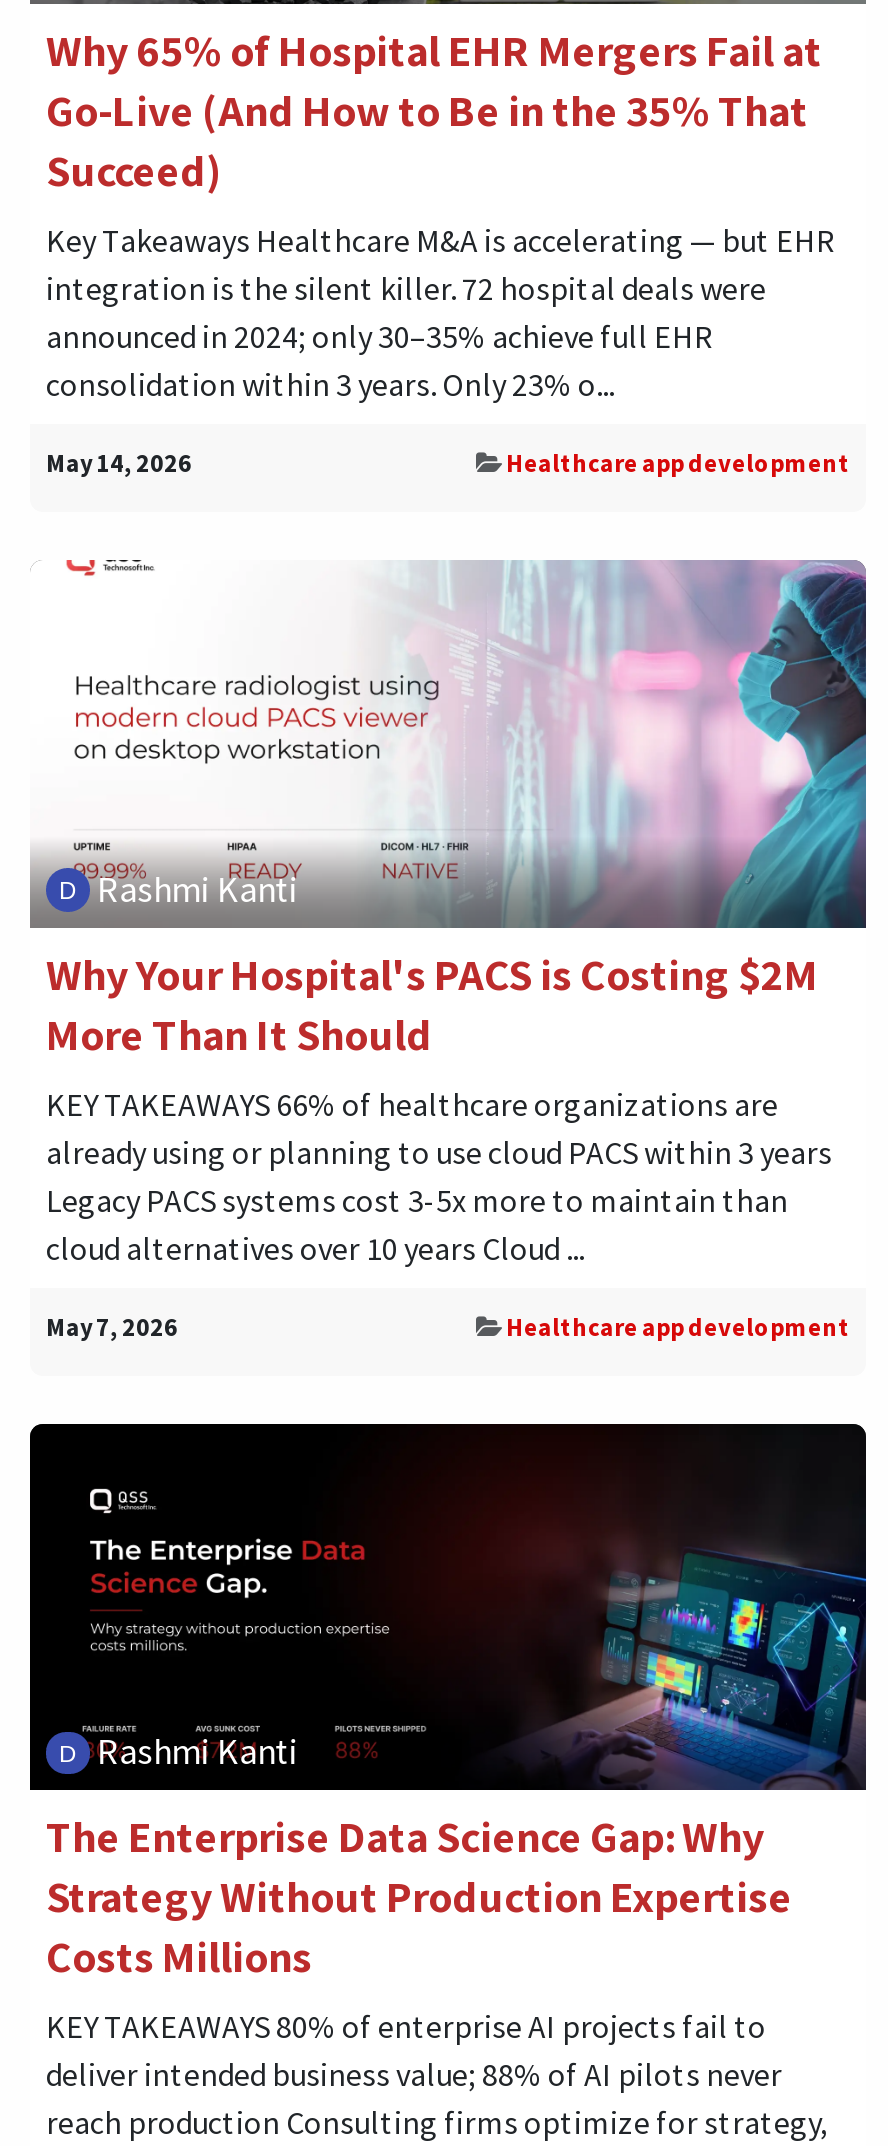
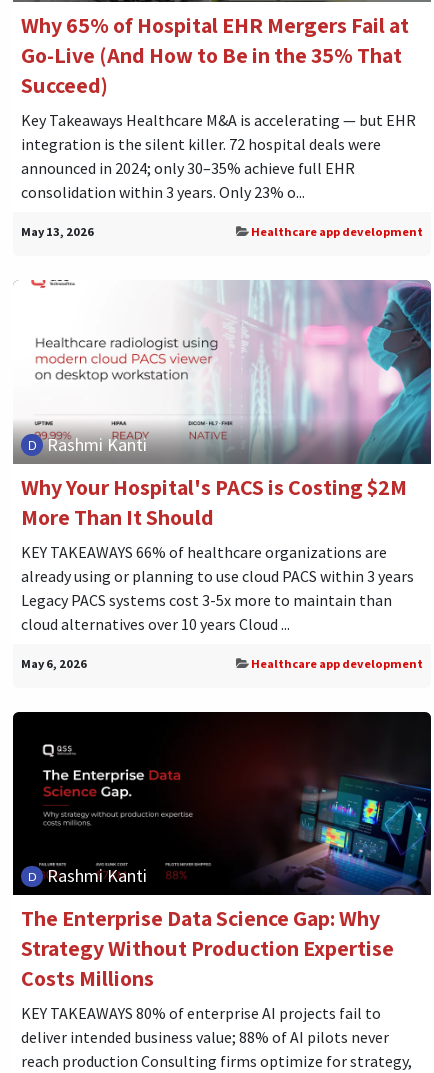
[46,448,192,478] May 14, 2026 -> [21,224,94,239] May 13, 2026
[46,1311,178,1341] May 7, 2026 -> [21,656,87,671] May 6, 2026

